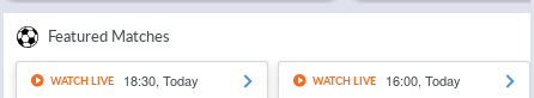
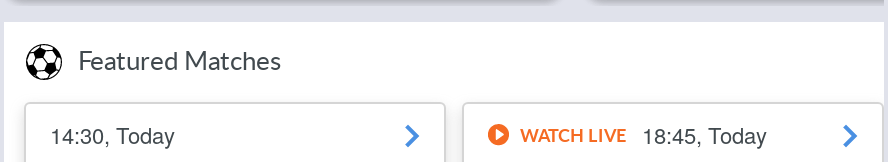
[50,71,199,90] WATCH LIVE | 18:30, Today -> [50,118,176,150] 14:30, Today
[312,71,461,90] WATCH LIVE 16:00, Today -> [520,118,768,150] WATCH LIVE 18:45, Today

